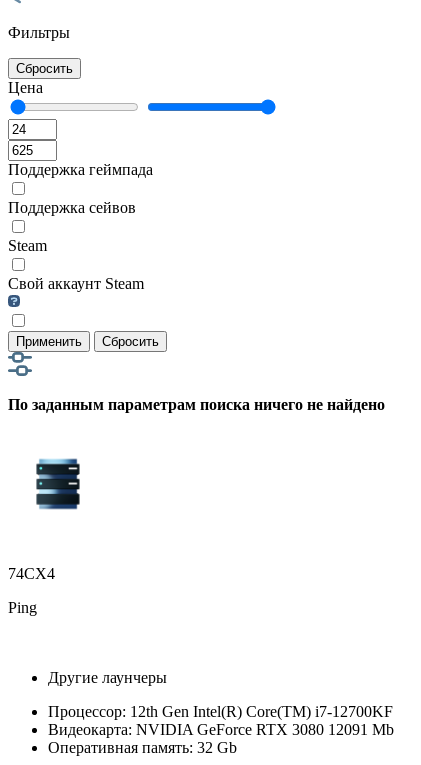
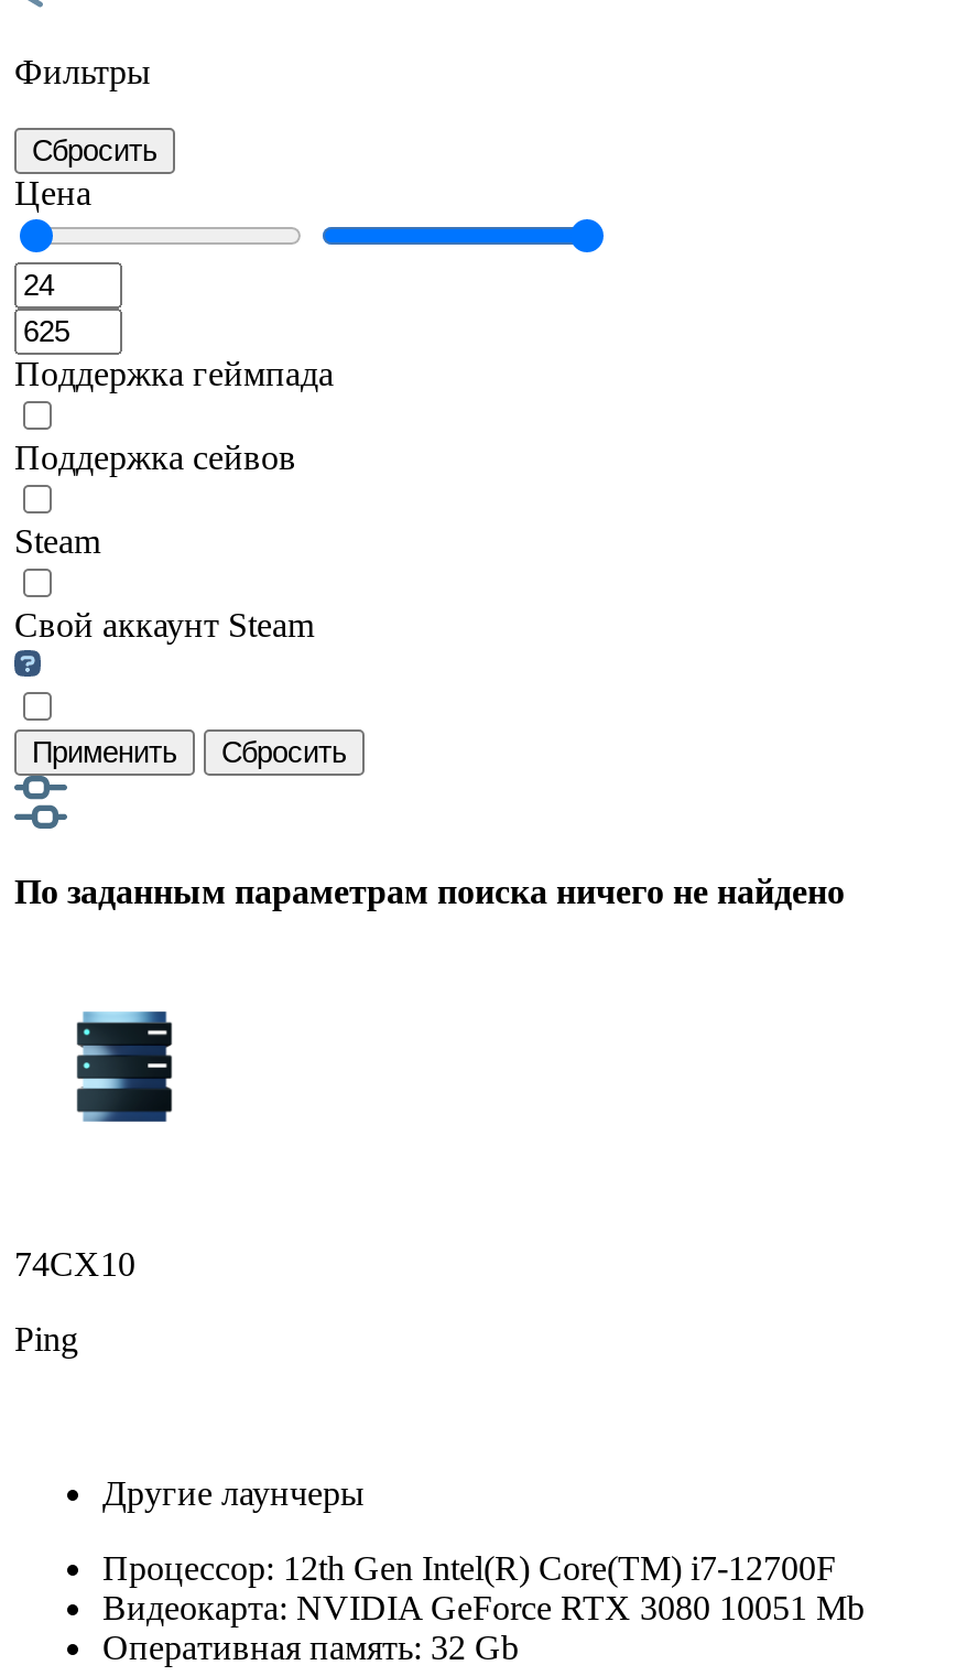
[8,565,55,582] 74CX4 -> [14,1245,135,1282] 74CX10
[48,703,393,720] Процессор: 12th Gen Intel(R) Core(TM) i7-12700KF -> [102,1549,836,1586] Процессор: 12th Gen Intel(R) Core(TM) i7-12700F
[48,721,394,738] Видеокарта: NVIDIA GeForce RTX 3080 12091 Mb -> [102,1589,865,1626] Видеокарта: NVIDIA GeForce RTX 3080 10051 Mb

